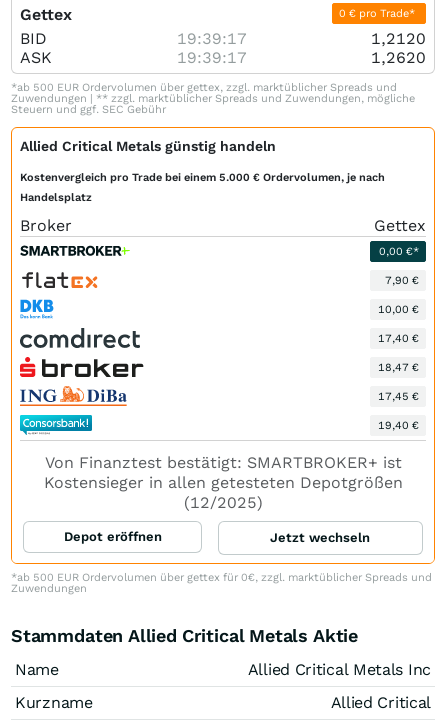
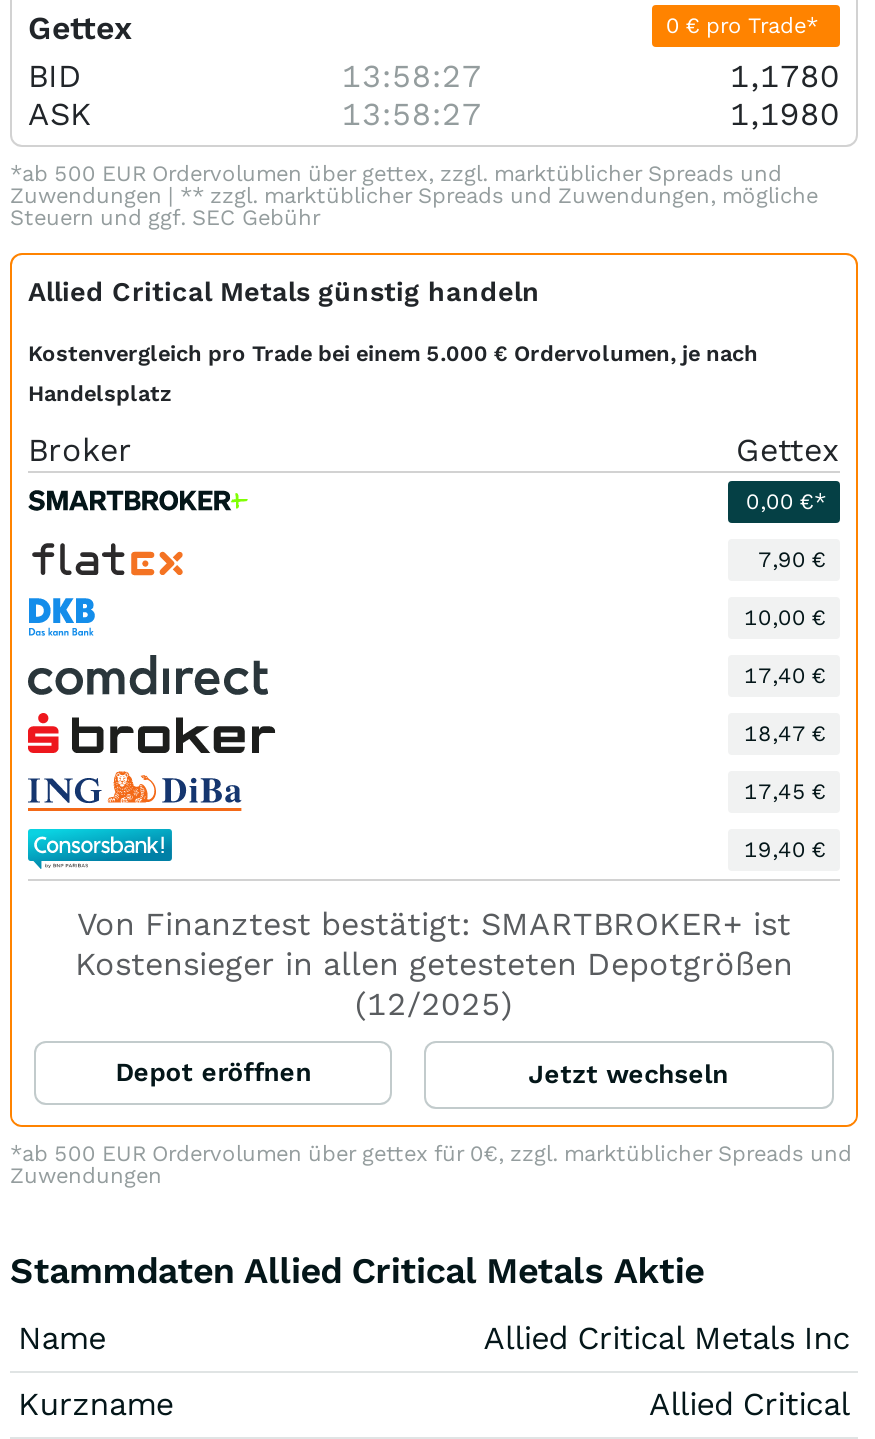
[177,29,247,48] 19:39:17 -> [342,57,482,95] 13:58:27
[371,29,426,48] 1,2120 -> [730,57,840,95] 1,1780
[177,48,247,67] 19:39:17 -> [342,96,482,134] 13:58:27
[371,48,426,67] 1,2620 -> [730,96,840,134] 1,1980

